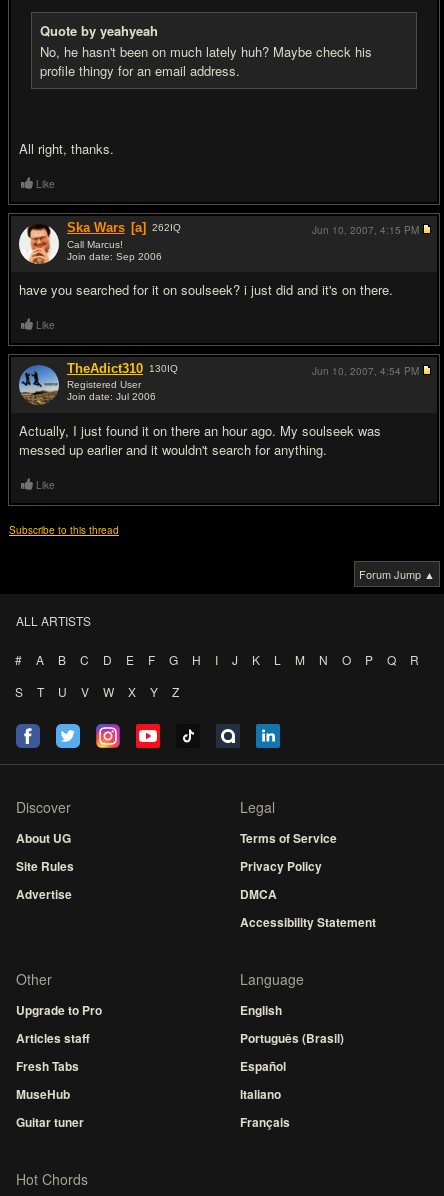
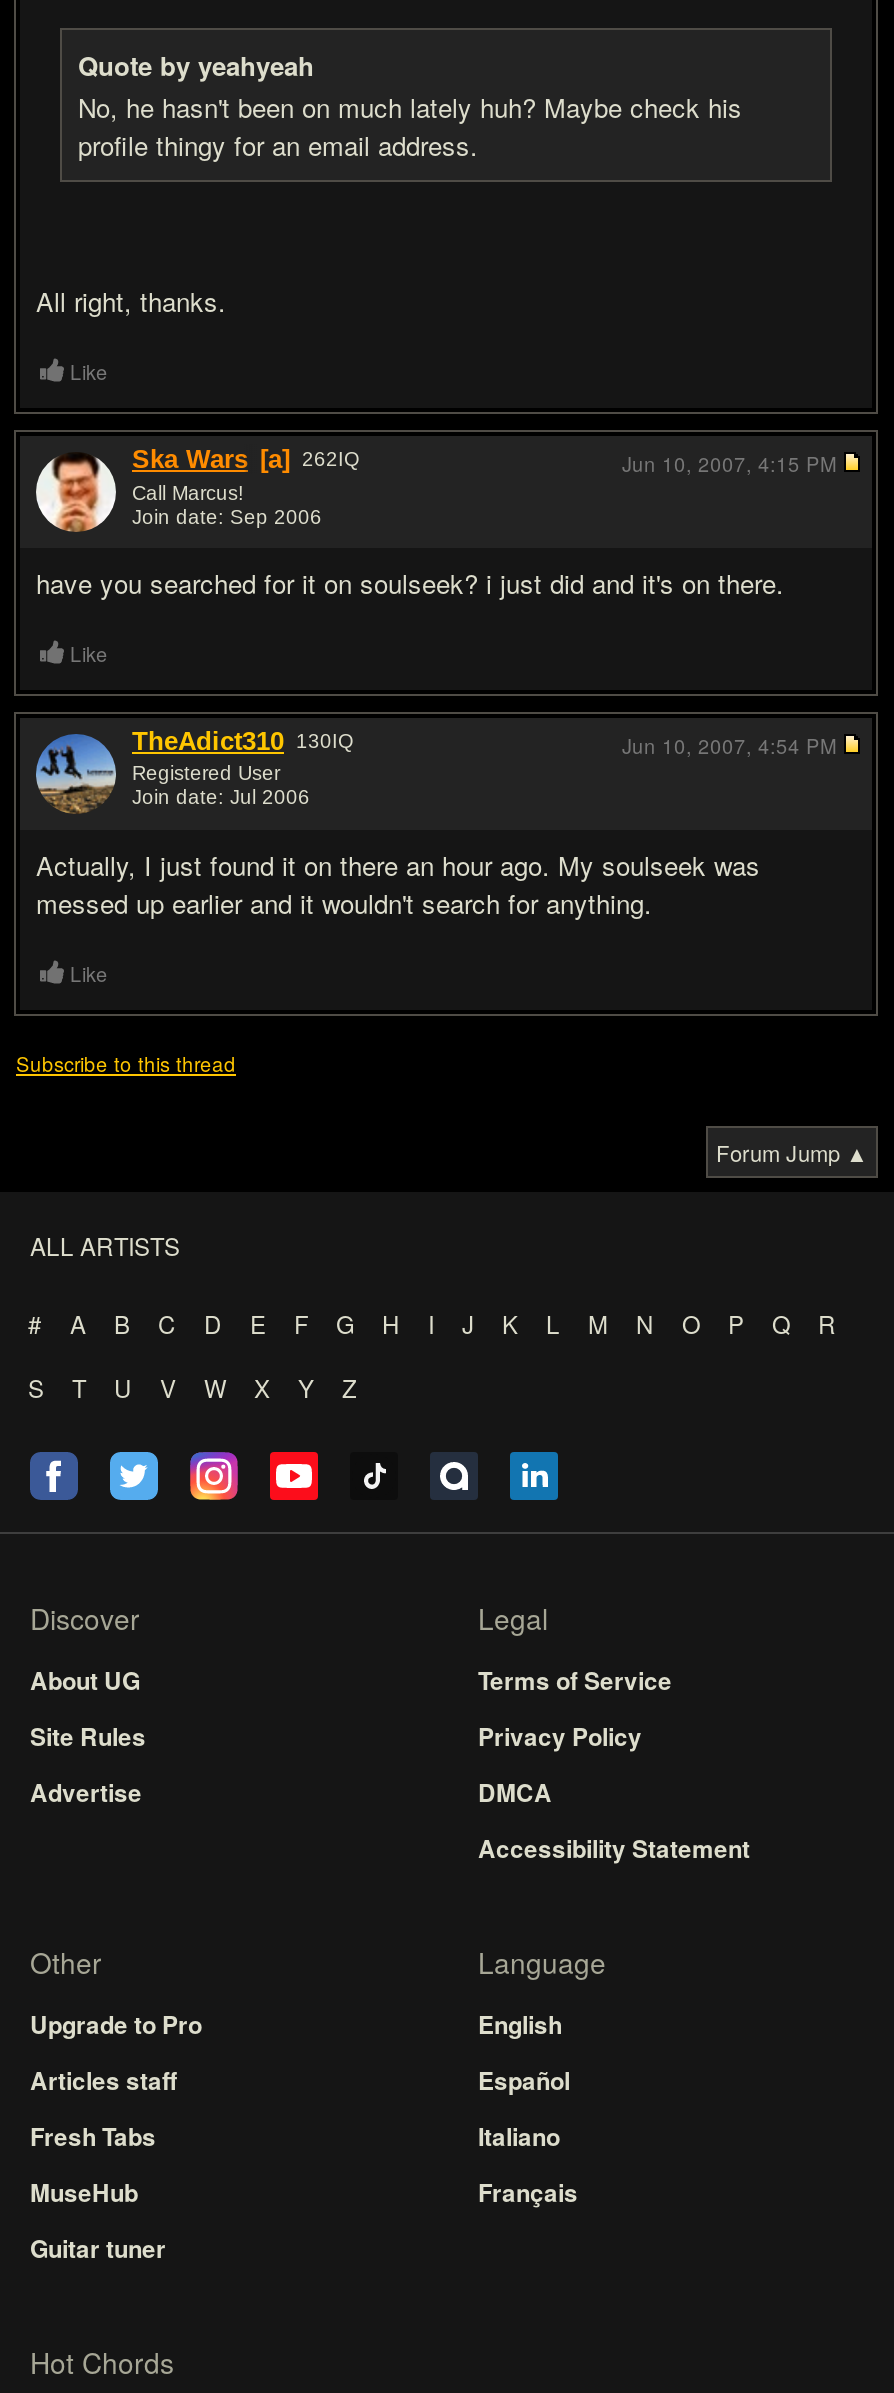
[240,1029,344,1047] Português (Brasil) -> none
moved [240,1057,290,1131] -> [478,2062,578,2210]: Español | Italiano | Français

